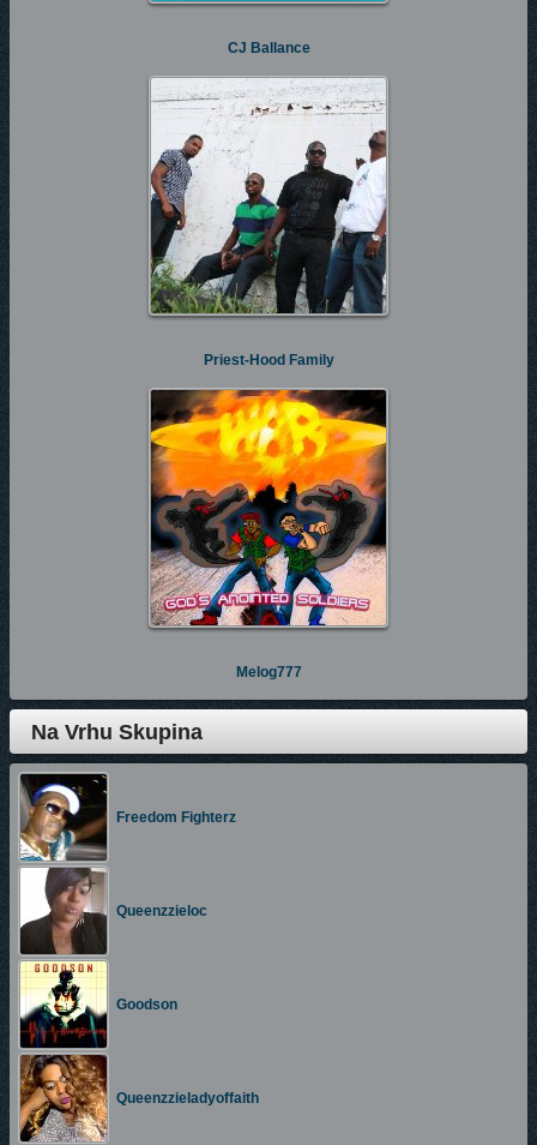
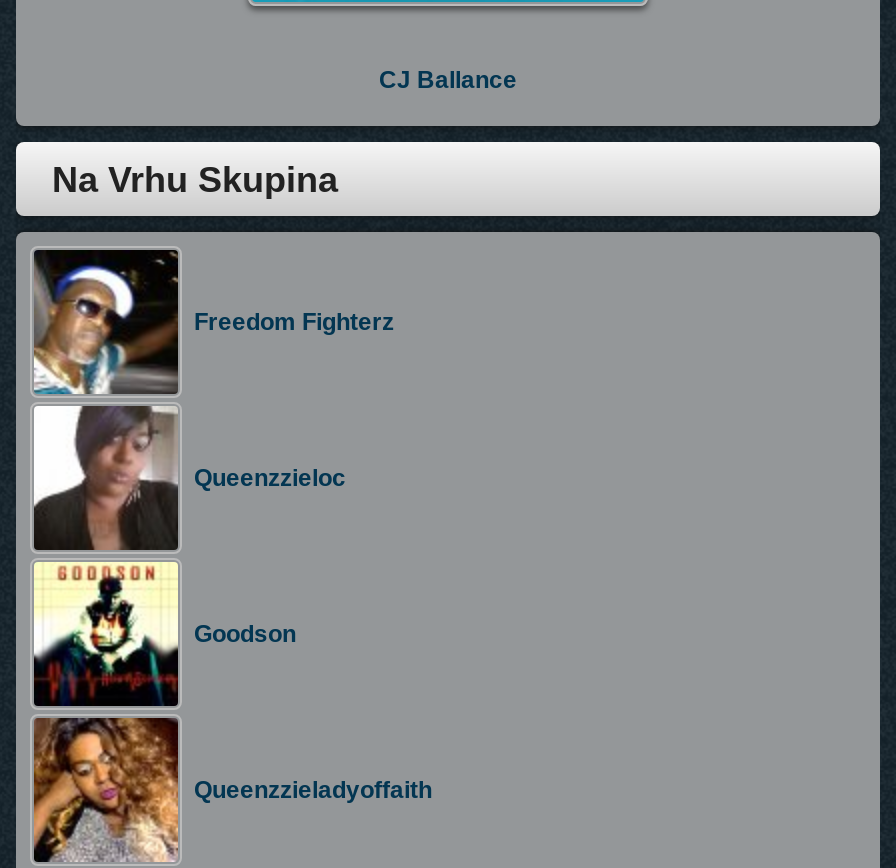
[150,76,387,368] [image] | Priest-Hood Family -> none
[150,389,387,680] [image] | Melog777 -> none

